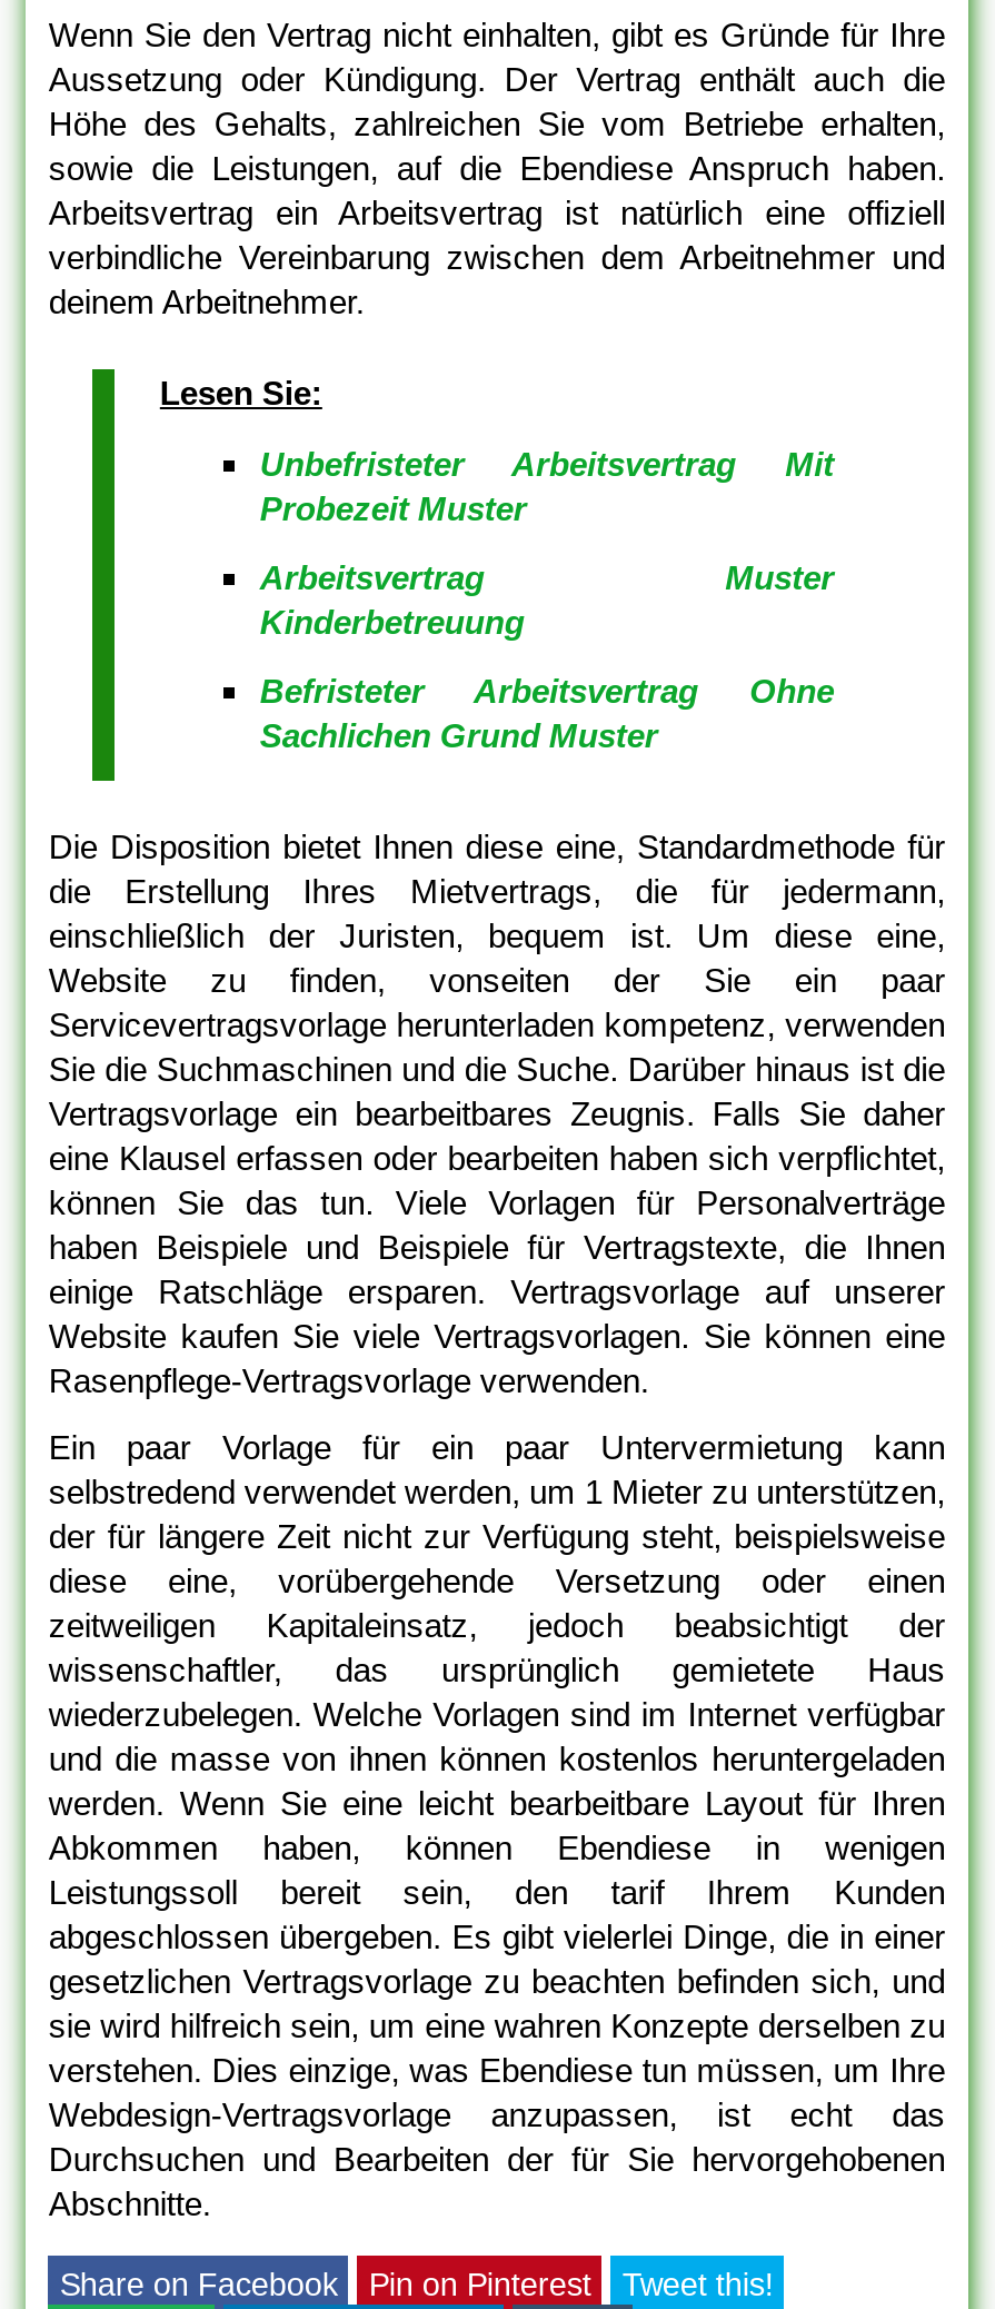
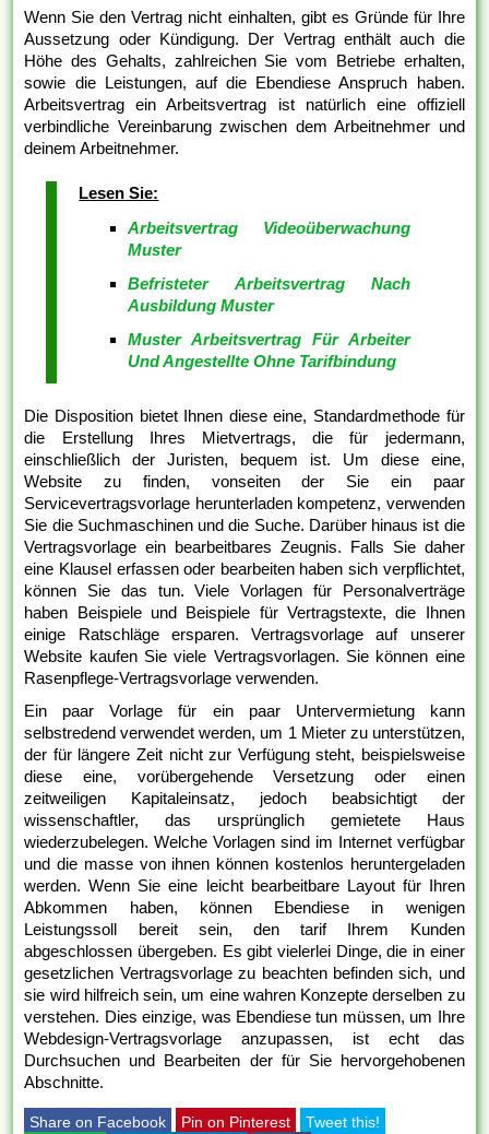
[260,444,834,526] Unbefristeter Arbeitsvertrag Mit | Probezeit Muster -> [128,218,410,258] Arbeitsvertrag Videoüberwachung | Muster
[260,557,834,640] Arbeitsvertrag Muster | Kinderbetreuung -> [128,274,410,314] Befristeter Arbeitsvertrag Nach | Ausbildung Muster
[260,671,834,753] Befristeter Arbeitsvertrag Ohne | Sachlichen Grund Muster -> [128,329,410,370] Muster Arbeitsvertrag Für Arbeiter | Und Angestellte Ohne Tarifbindung

